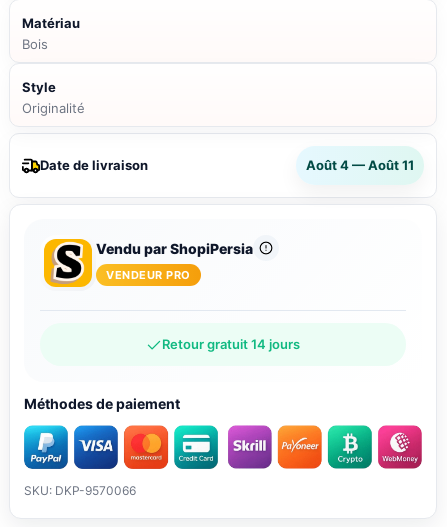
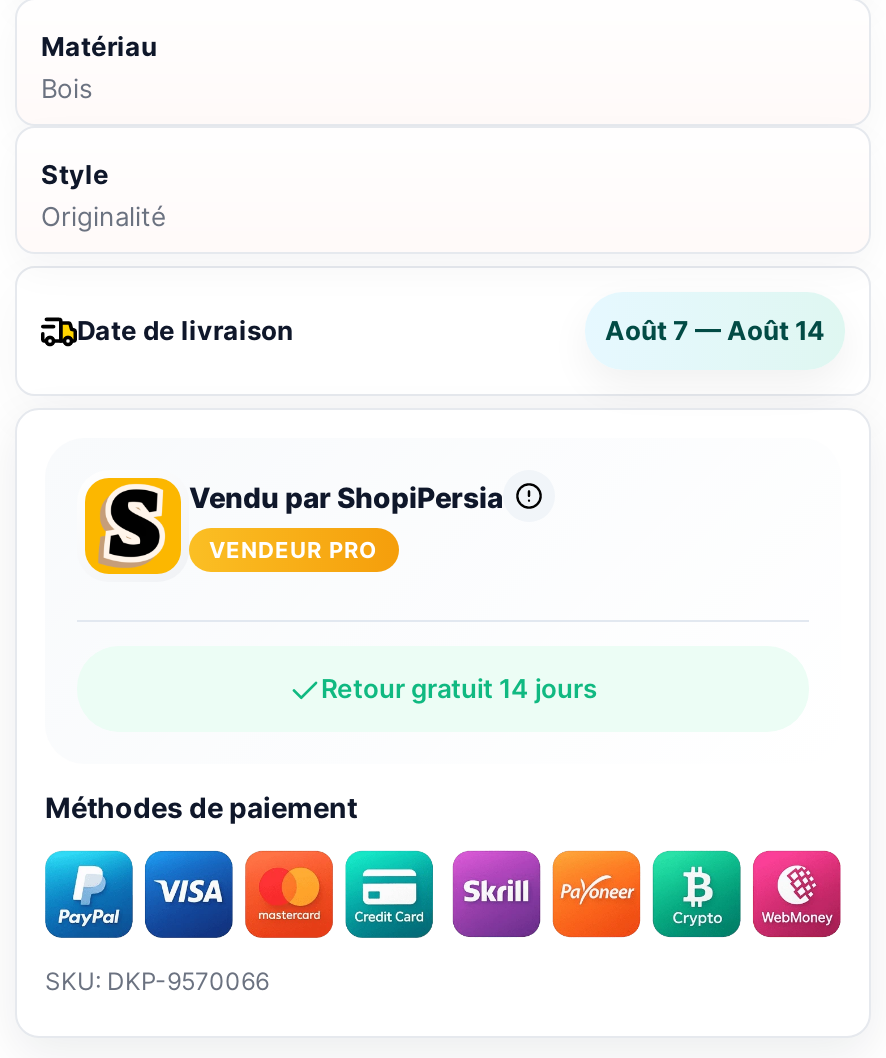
[306,157,414,173] Août 4 — Août 11 -> [605,315,825,347] Août 7 — Août 14

